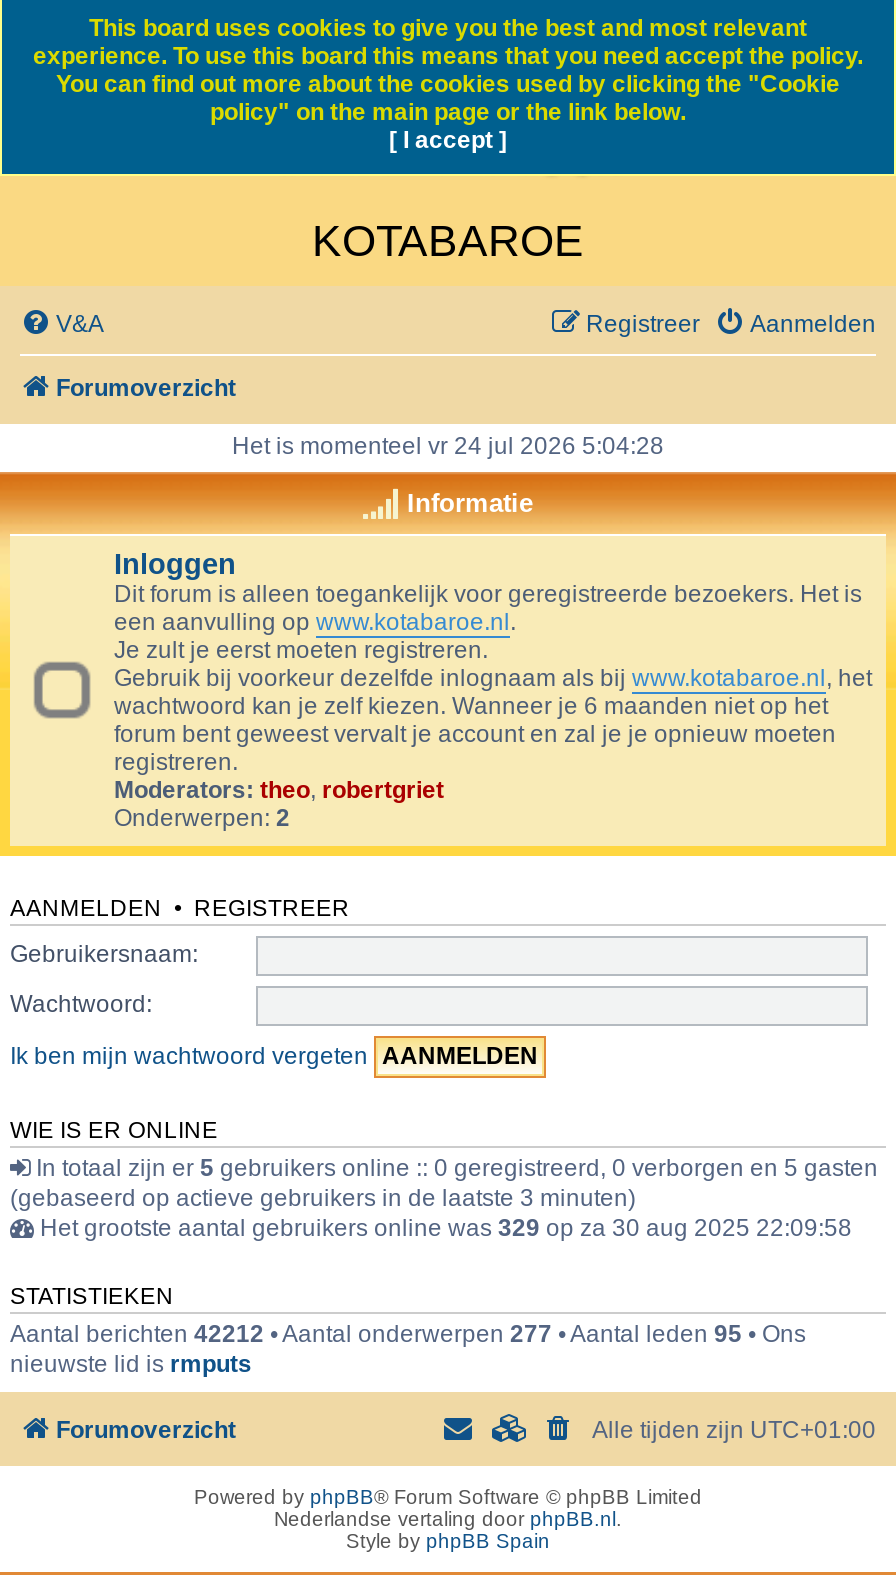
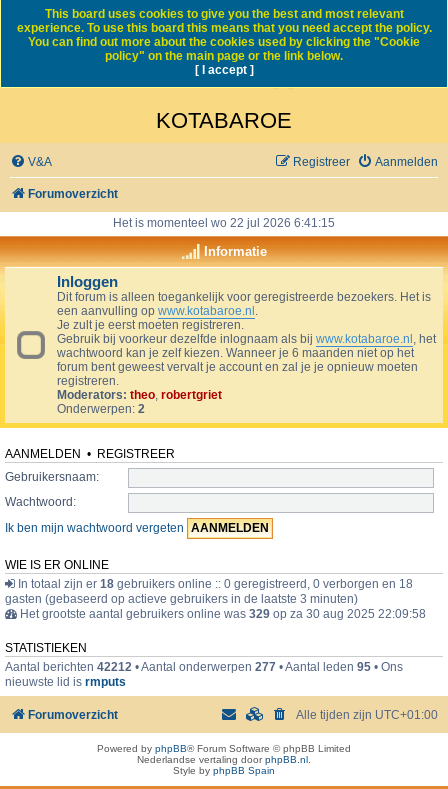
[232,432,664,460] Het is momenteel vr 24 jul 2026 5:04:28 -> [113,216,335,230] Het is momenteel wo 22 jul 2026 6:41:15
[10,1154,878,1212] In totaal zijn er 5 gebruikers online :: 0 geregistreerd, 0 verborgen en 5 gasten | (gebaseerd op actieve gebruikers in de laatste 3 minuten) -> [5,577,413,606] In totaal zijn er 18 gebruikers online :: 0 geregistreerd, 0 verborgen en 18 | gasten (gebaseerd op actieve gebruikers in de laatste 3 minuten)

